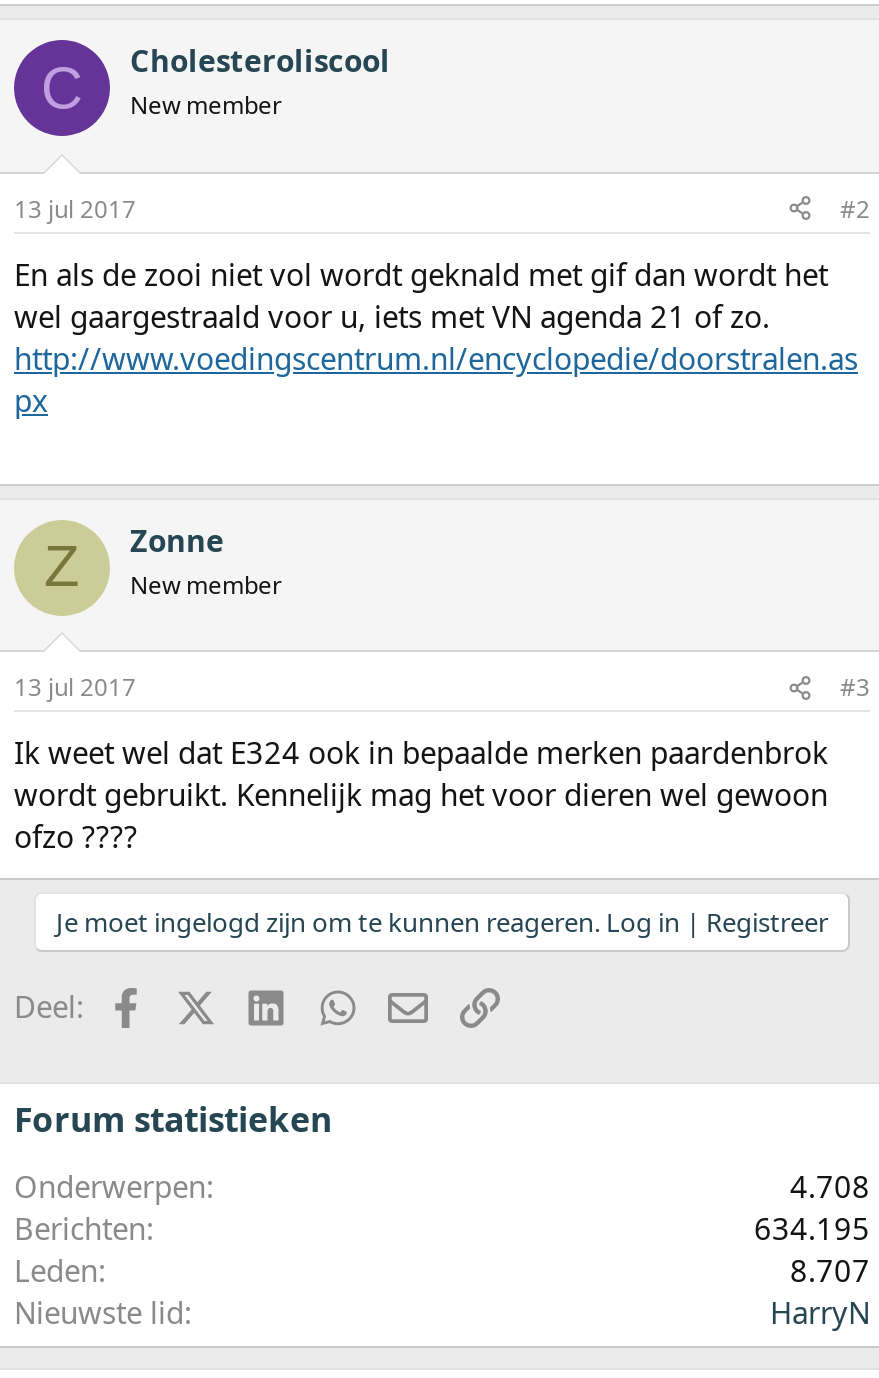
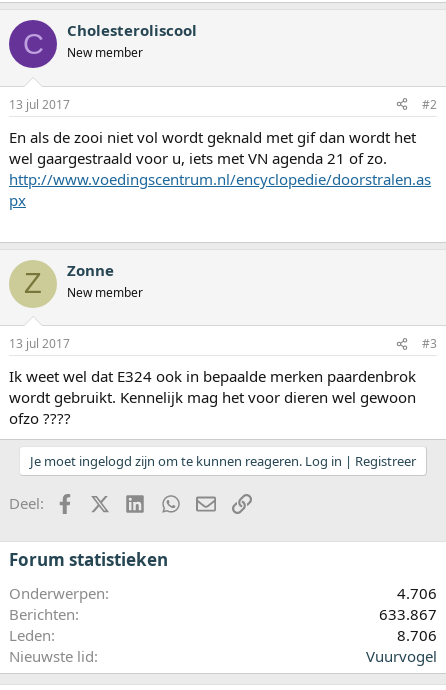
[790,1167,870,1207] 4.708 -> [397,583,437,603] 4.706
[754,1209,870,1249] 634.195 -> [379,604,437,624] 633.867
[790,1251,870,1291] 8.707 -> [397,625,437,645] 8.706
[770,1293,870,1333] HarryN -> [366,646,437,666] Vuurvogel

